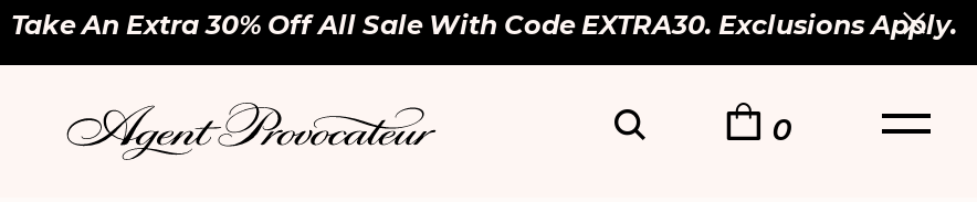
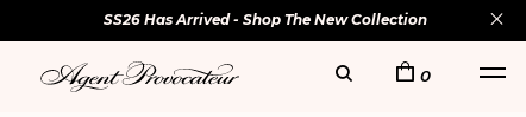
[11,10,957,41] Take An Extra 30% Off All Sale With Code EXTRA30. Exclusions Apply. -> [104,12,427,28] SS26 Has Arrived - Shop The New Collection

